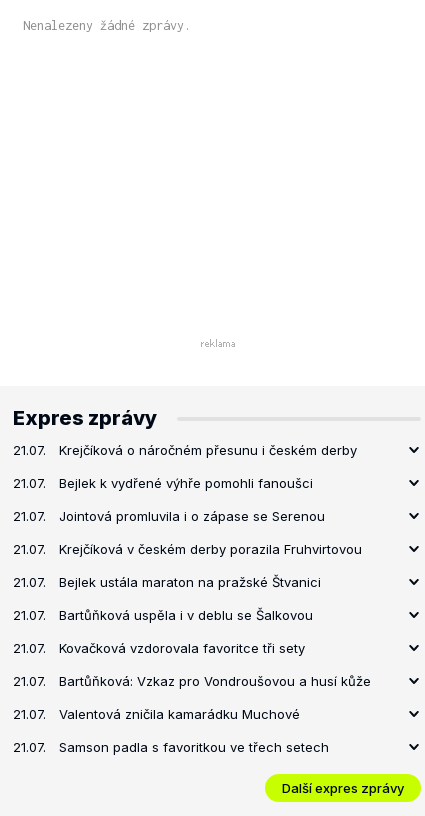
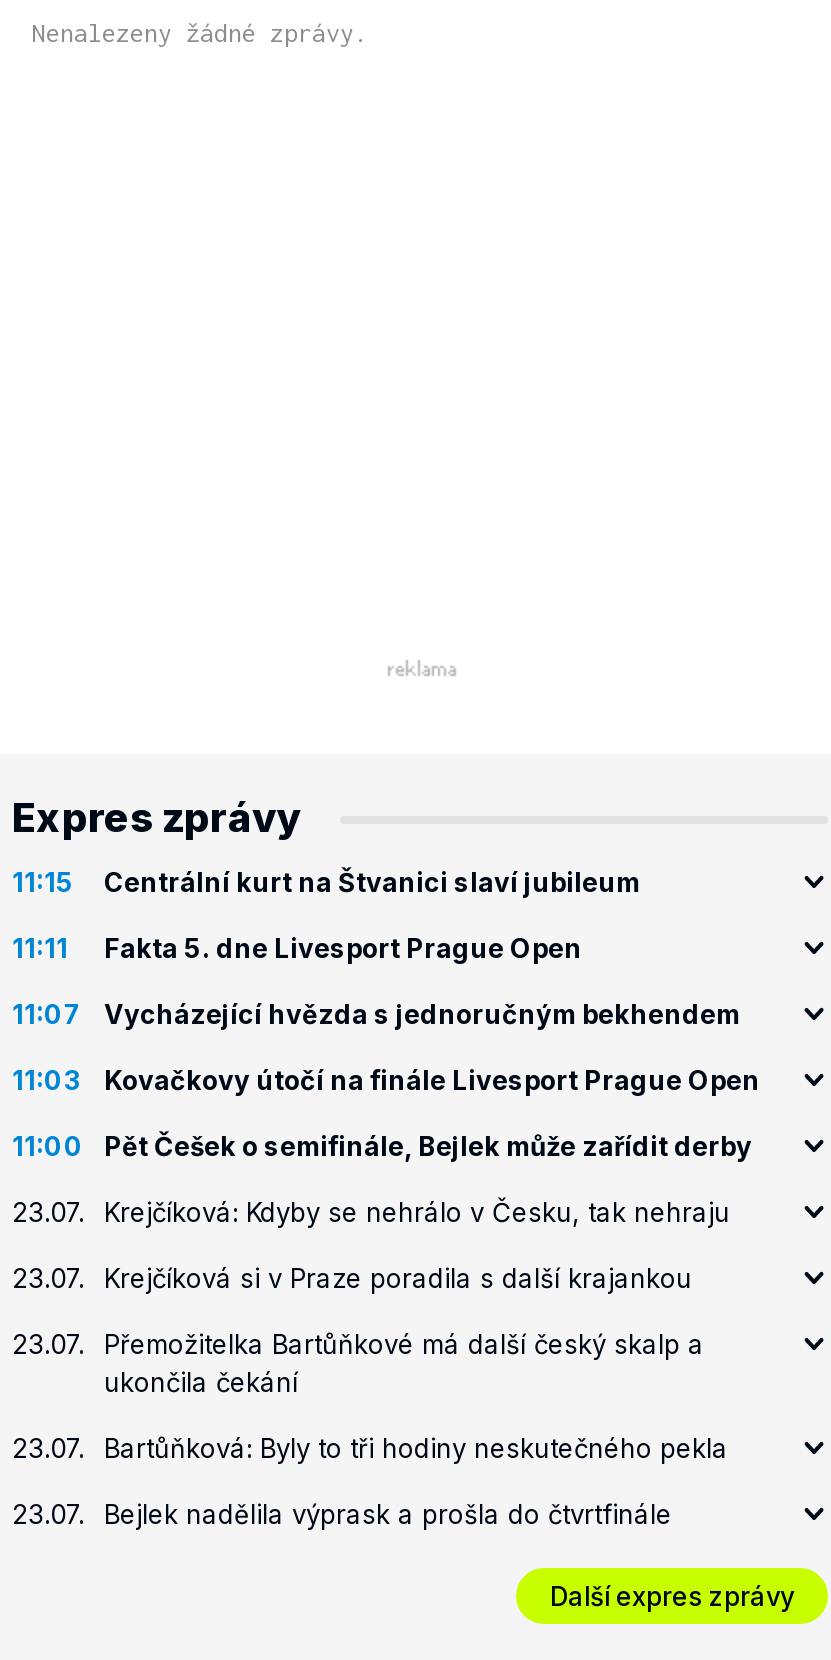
[13,442,357,458] 21.07. | Krejčíková o náročném přesunu i českém derby -> [12,866,640,898] 11:15 | Centrální kurt na Štvanici slaví jubileum
[13,475,313,491] 21.07. | Bejlek k vydřené výhře pomohli fanoušci -> [12,932,582,964] 11:11 | Fakta 5. dne Livesport Prague Open
[13,508,325,524] 21.07. | Jointová promluvila i o zápase se Serenou -> [12,998,740,1030] 11:07 | Vycházející hvězda s jednoručným bekhendem
[13,541,362,557] 21.07. | Krejčíková v českém derby porazila Fruhvirtovou -> [12,1064,760,1096] 11:03 | Kovačkovy útočí na finále Livesport Prague Open
[13,574,321,590] 21.07. | Bejlek ustála maraton na pražské Štvanici -> [12,1130,752,1162] 11:00 | Pět Češek o semifinále, Bejlek může zařídit derby
[13,607,313,623] 21.07. | Bartůňková uspěla i v deblu se Šalkovou -> [12,1196,730,1228] 23.07. | Krejčíková: Kdyby se nehrálo v Česku, tak nehraju
[13,640,305,656] 21.07. | Kovačková vzdorovala favoritce tři sety -> [12,1262,692,1294] 23.07. | Krejčíková si v Praze poradila s další krajankou
[13,673,371,689] 21.07. | Bartůňková: Vzkaz pro Vondroušovou a husí kůže -> [12,1328,704,1398] 23.07. | Přemožitelka Bartůňkové má další český skalp a | ukončila čekání
[13,706,300,722] 21.07. | Valentová zničila kamarádku Muchové -> [12,1432,728,1464] 23.07. | Bartůňková: Byly to tři hodiny neskutečného pekla
[13,739,329,755] 21.07. | Samson padla s favoritkou ve třech setech -> [12,1498,672,1530] 23.07. | Bejlek nadělila výprask a prošla do čtvrtfinále

